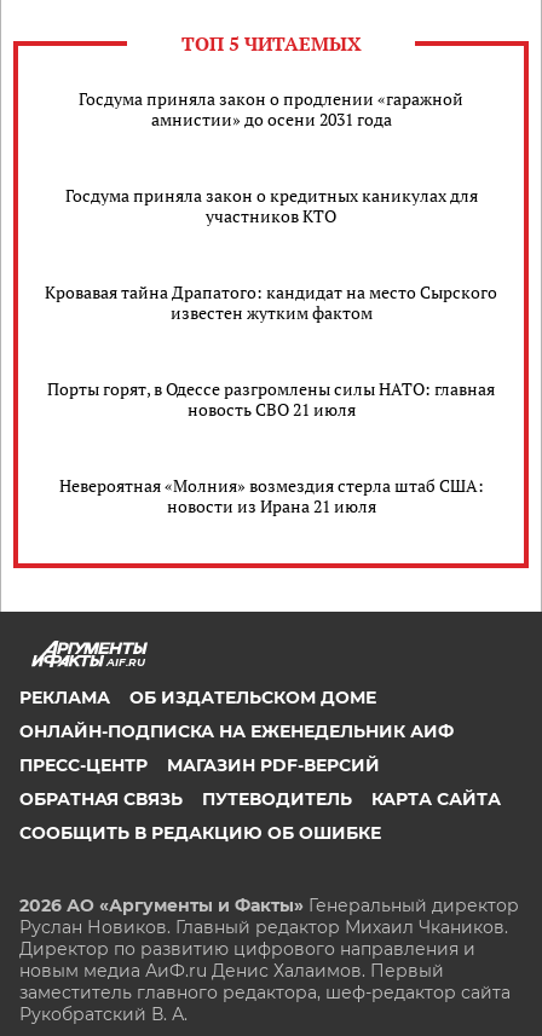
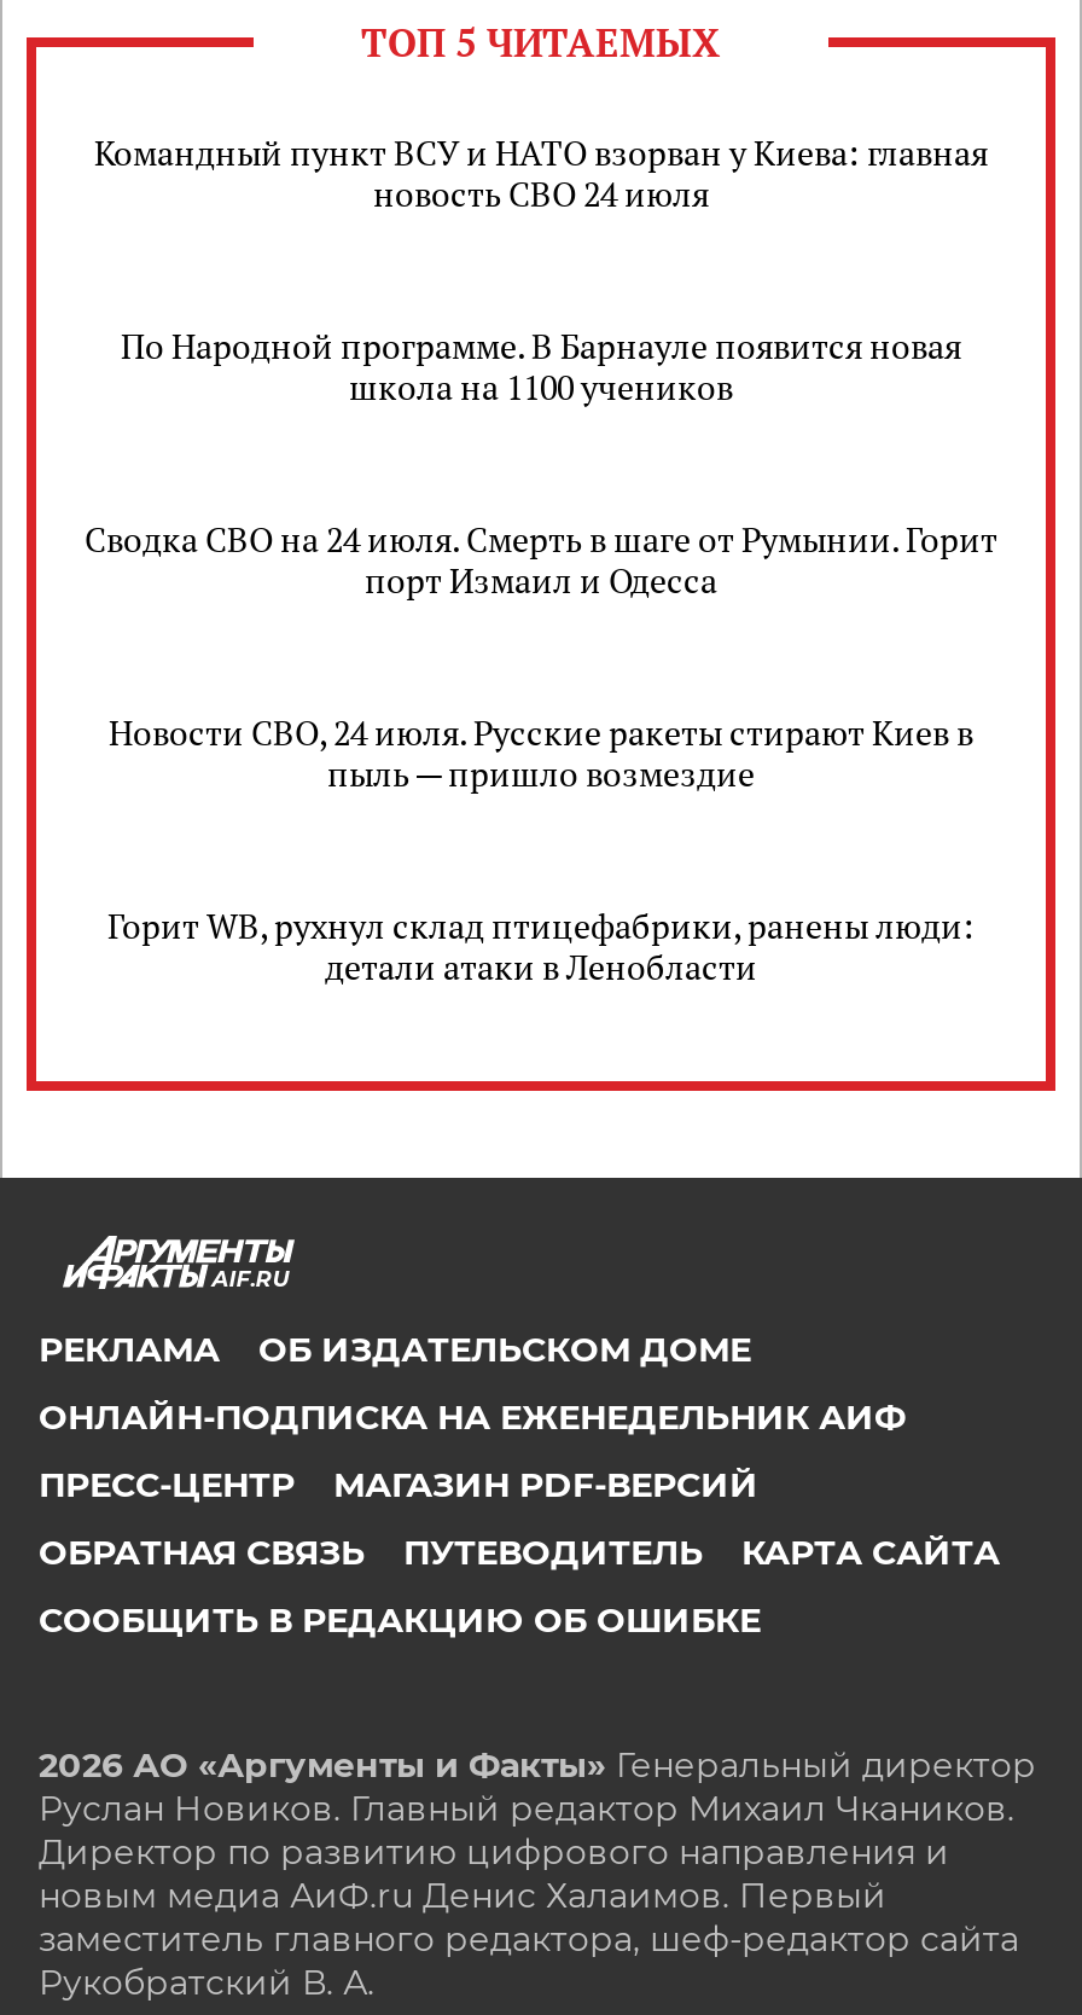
[79,87,463,131] Госдума приняла закон о продлении «гаражной | амнистии» до осени 2031 года -> [94,129,988,216] Командный пункт ВСУ и НАТО взорван у Киева: главная | новость СВО 24 июля
[65,184,477,227] Госдума приняла закон о кредитных каникулах для | участников КТО -> [121,323,961,410] По Народной программе. В Барнауле появится новая | школа на 1100 учеников
[45,280,497,324] Кровавая тайна Драпатого: кандидат на место Сырского | известен жутким фактом -> [85,516,997,603] Сводка СВО на 24 июля. Смерть в шаге от Румынии. Горит | порт Измаил и Одесса
[47,377,495,421] Порты горят, в Одессе разгромлены силы НАТО: главная | новость СВО 21 июля -> [109,709,973,796] Новости СВО, 24 июля. Русские ракеты стирают Киев в | пыль — пришло возмездие
[59,474,483,517] Невероятная «Молния» возмездия стерла штаб США: | новости из Ирана 21 июля -> [107,902,975,989] Горит WB, рухнул склад птицефабрики, ранены люди: | детали атаки в Ленобласти

